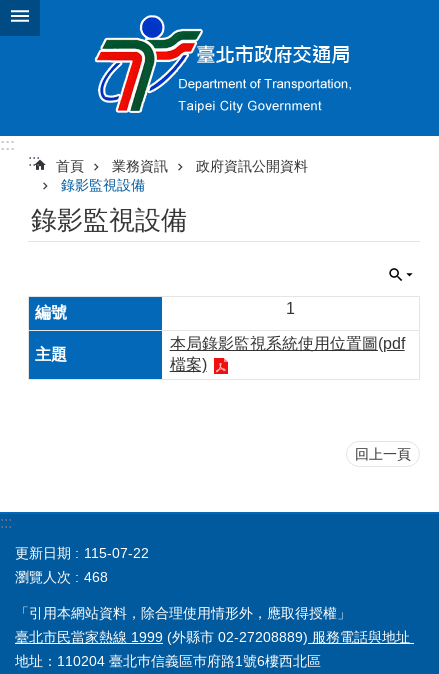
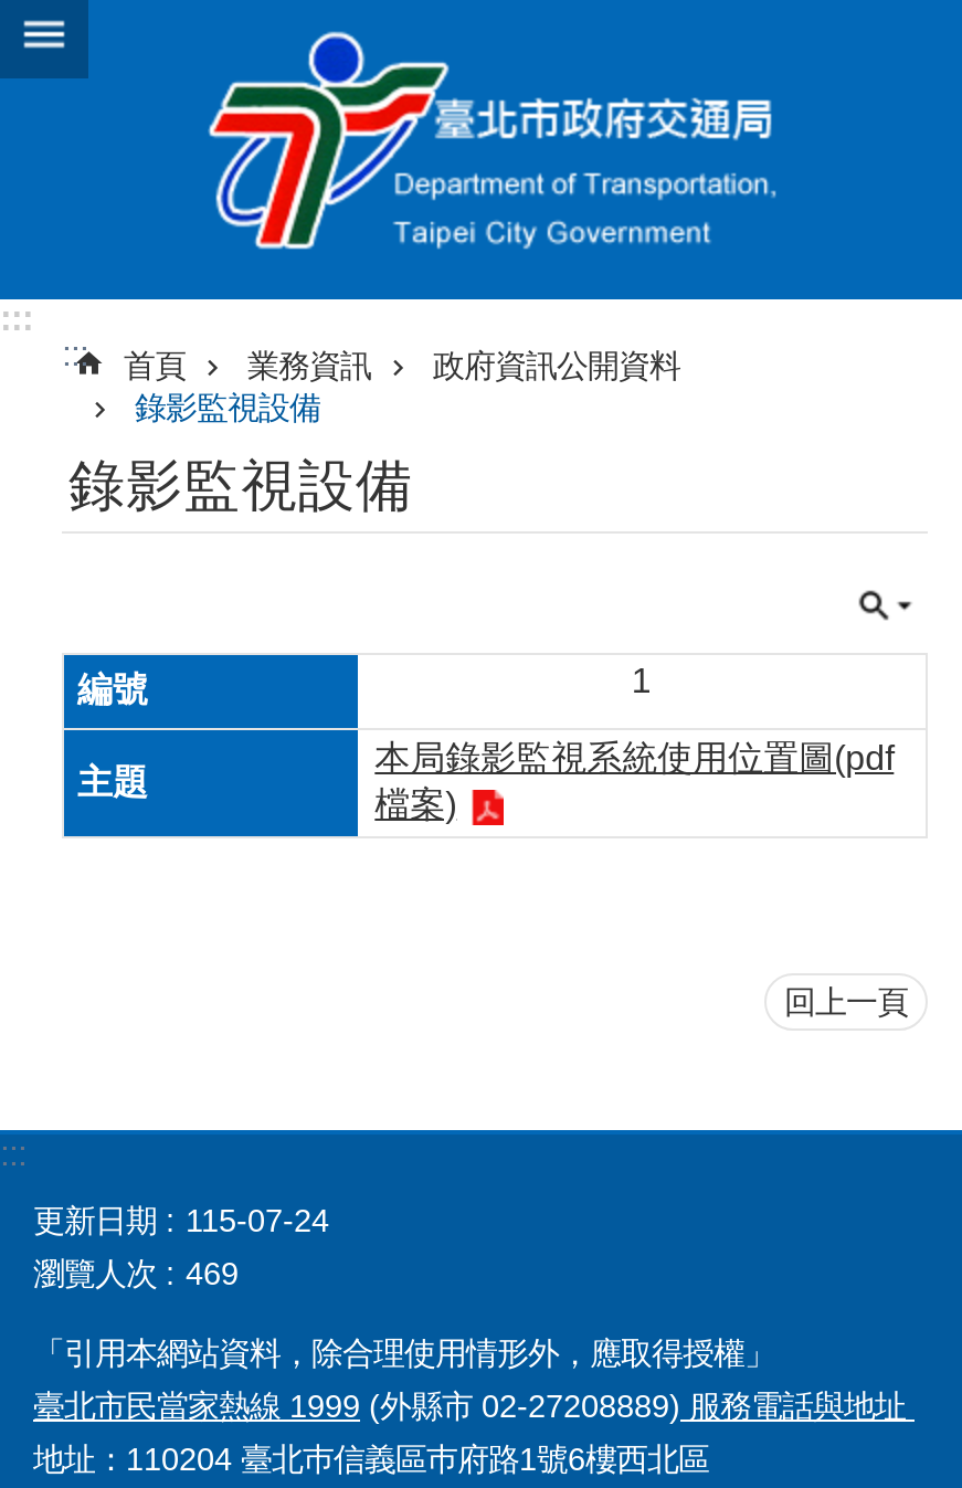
[15,545,149,561] 更新日期 115-07-22 -> [33,1203,329,1238] 更新日期 115-07-24
[15,569,108,585] 瀏覽人次 468 -> [33,1256,239,1291] 瀏覽人次 469

